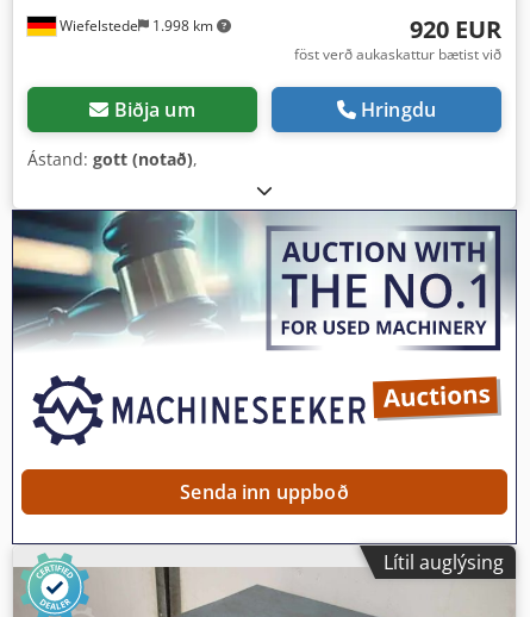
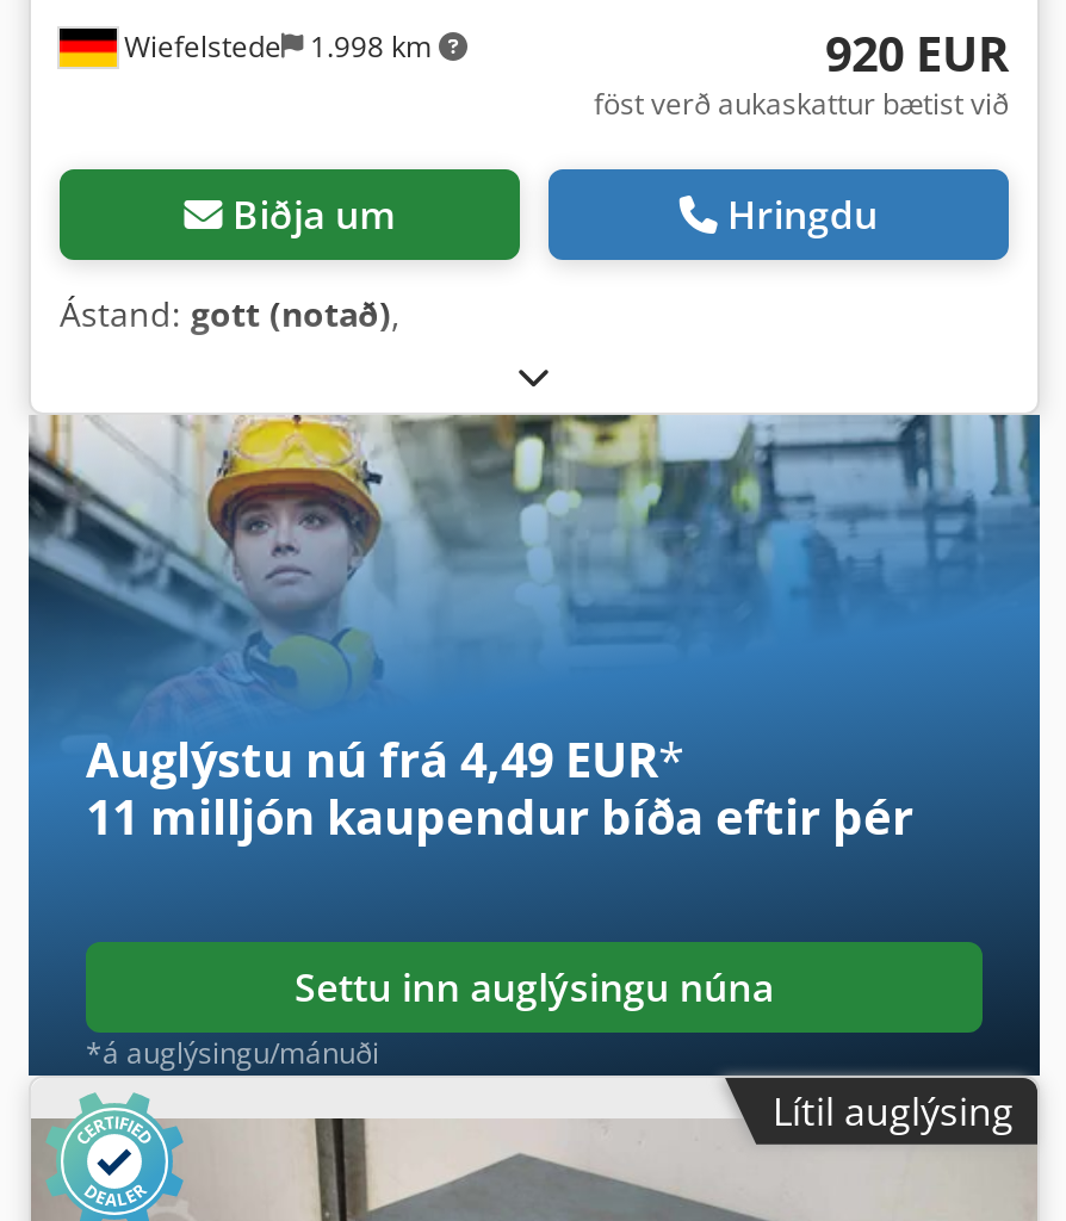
[11,208,517,544] [image] | Senda inn uppboð -> [26,413,1040,1076] [image] | Auglýstu nú frá 4,49 EUR* | 11 milljón kaupendur bíða eftir þér | Settu inn auglýsingu núna | *á auglýsingu/mánuði

